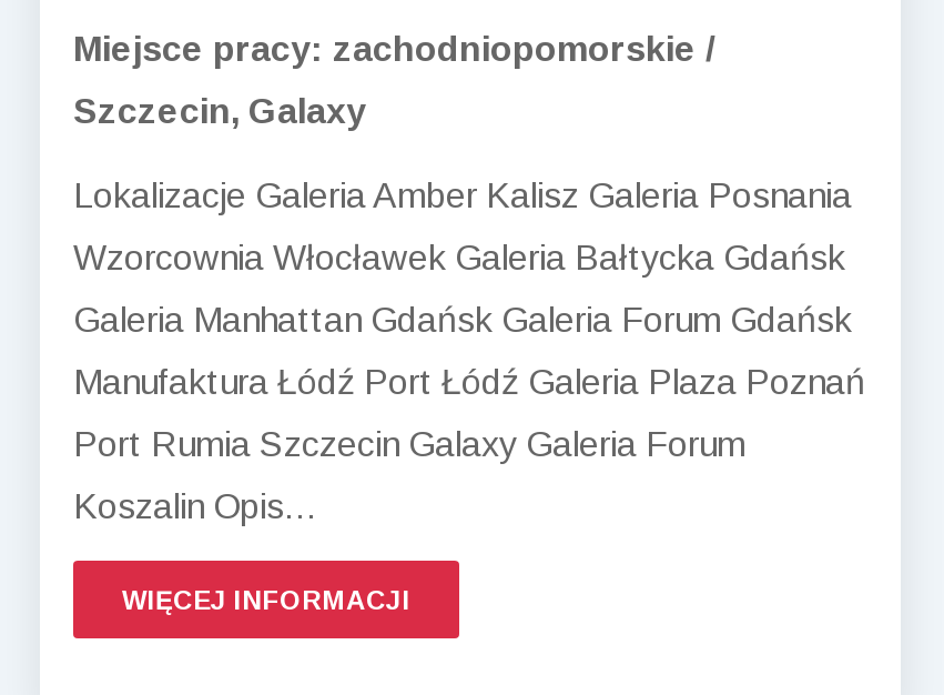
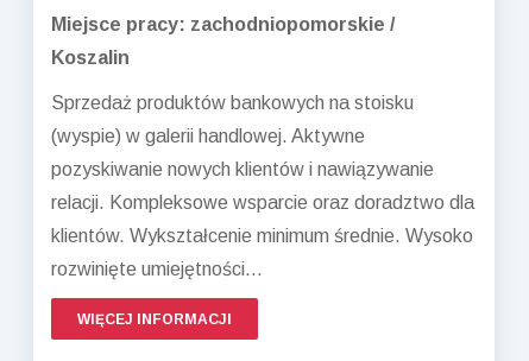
[73,92,366,130] Szczecin, Galaxy -> [51,48,130,68] Koszalin
[73,177,852,214] Lokalizacje Galeria Amber Kalisz Galeria Posnania -> [51,93,414,113] Sprzedaż produktów bankowych na stoisku
[73,239,845,277] Wzorcownia Włocławek Galeria Bałtycka Gdańsk -> [51,126,365,146] (wyspie) w galerii handlowej. Aktywne
[73,301,852,339] Galeria Manhattan Gdańsk Galeria Forum Gdańsk -> [51,159,434,179] pozyskiwanie nowych klientów i nawiązywanie
[73,363,865,401] Manufaktura Łódź Port Łódź Galeria Plaza Poznań -> [51,192,474,213] relacji. Kompleksowe wsparcie oraz doradztwo dla
[73,425,745,463] Port Rumia Szczecin Galaxy Galeria Forum -> [51,226,473,246] klientów. Wykształcenie minimum średnie. Wysoko
[73,488,317,525] Koszalin Opis... -> [51,259,263,279] rozwinięte umiejętności...

